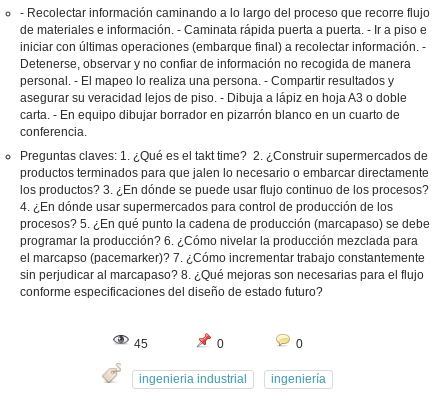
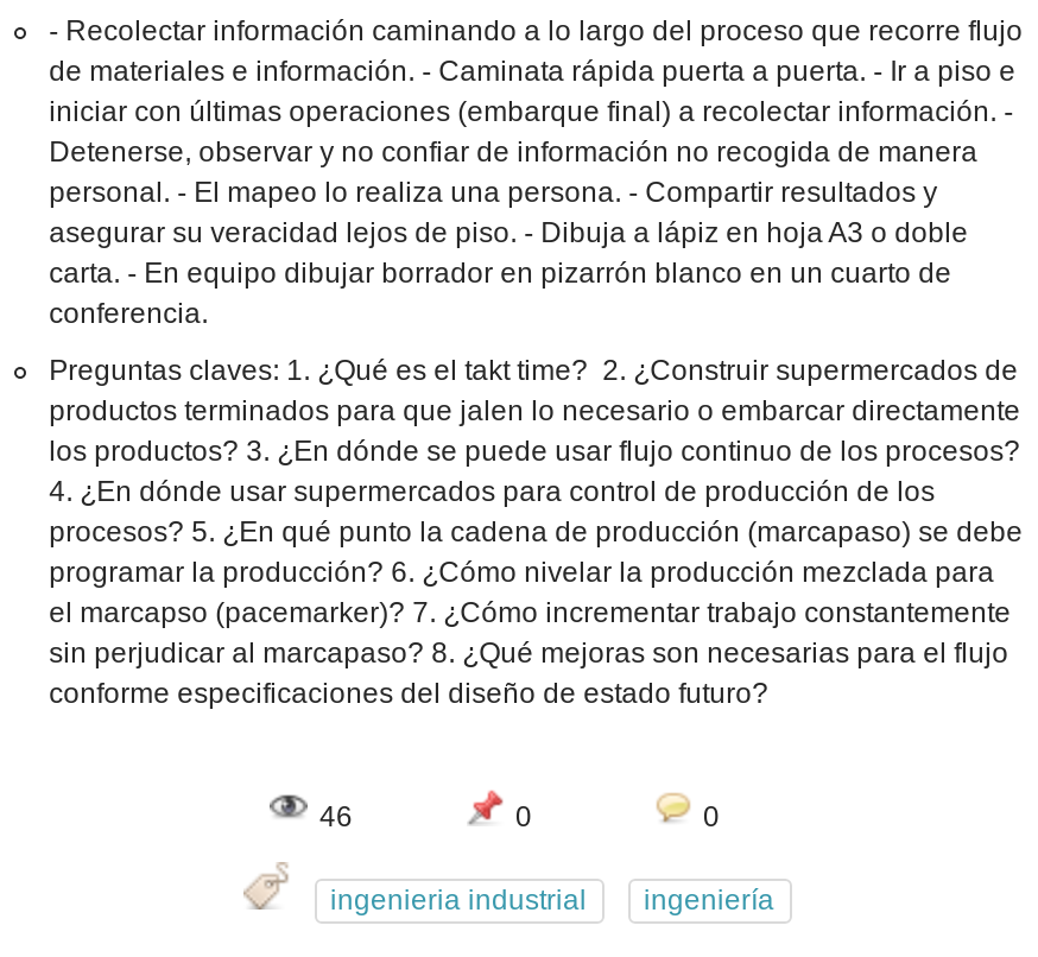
[134,337,148,351] 45 -> [319,801,353,834] 46

